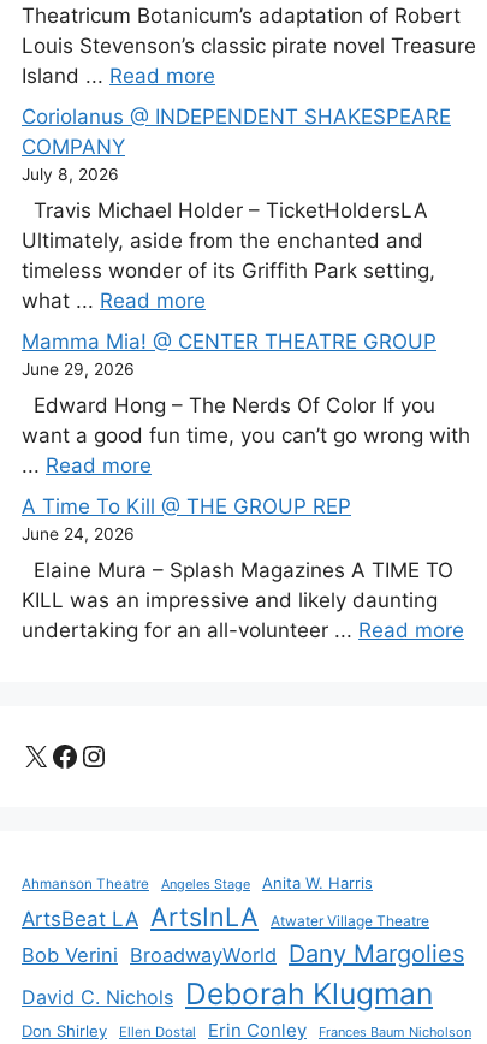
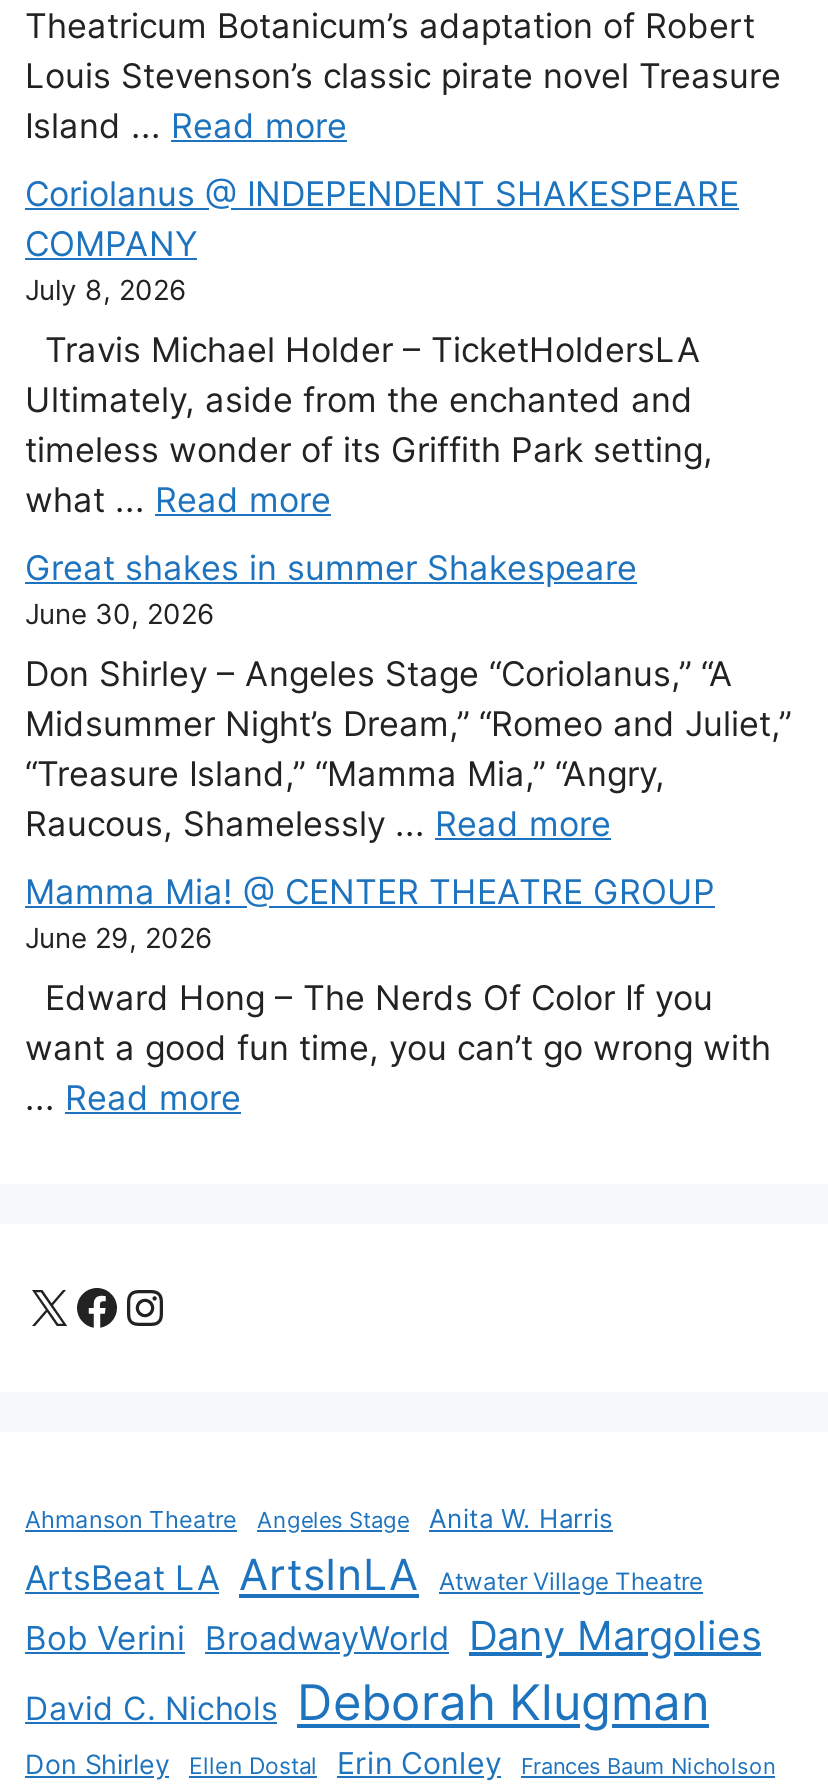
none -> [25,547,791,844] Great shakes in summer Shakespeare | June 30, 2026 | Don Shirley – Angeles Stage “Coriolanus,” “A | Midsummer Night’s Dream,” “Romeo and Juliet,” | “Treasure Island,” “Mamma Mia,” “Angry, | Raucous, Shamelessly ... Read more
moved [22,329,470,477] -> [25,871,771,1118]: Mamma Mia! @ CENTER THEATRE GROUP | June 29, 2026 | Edward Hong – The Nerds Of Color If you | want a good fun time, you can’t go wrong with | ... Read more
[22,494,464,642] A Time To Kill @ THE GROUP REP | June 24, 2026 | Elaine Mura – Splash Magazines A TIME TO | KILL was an impressive and likely daunting | undertaking for an all-volunteer ... Read more -> none

